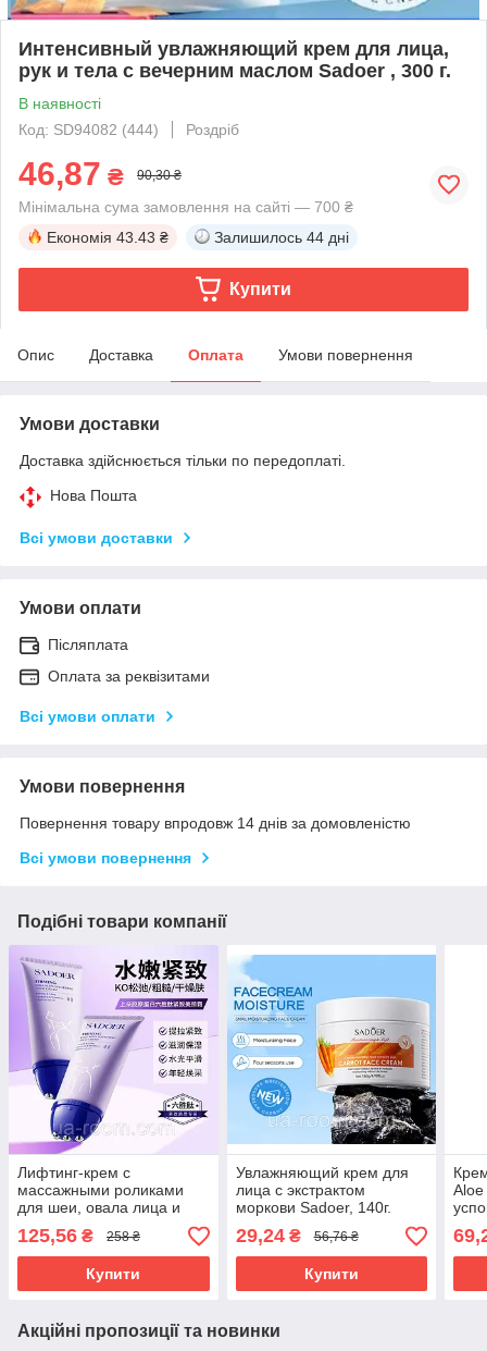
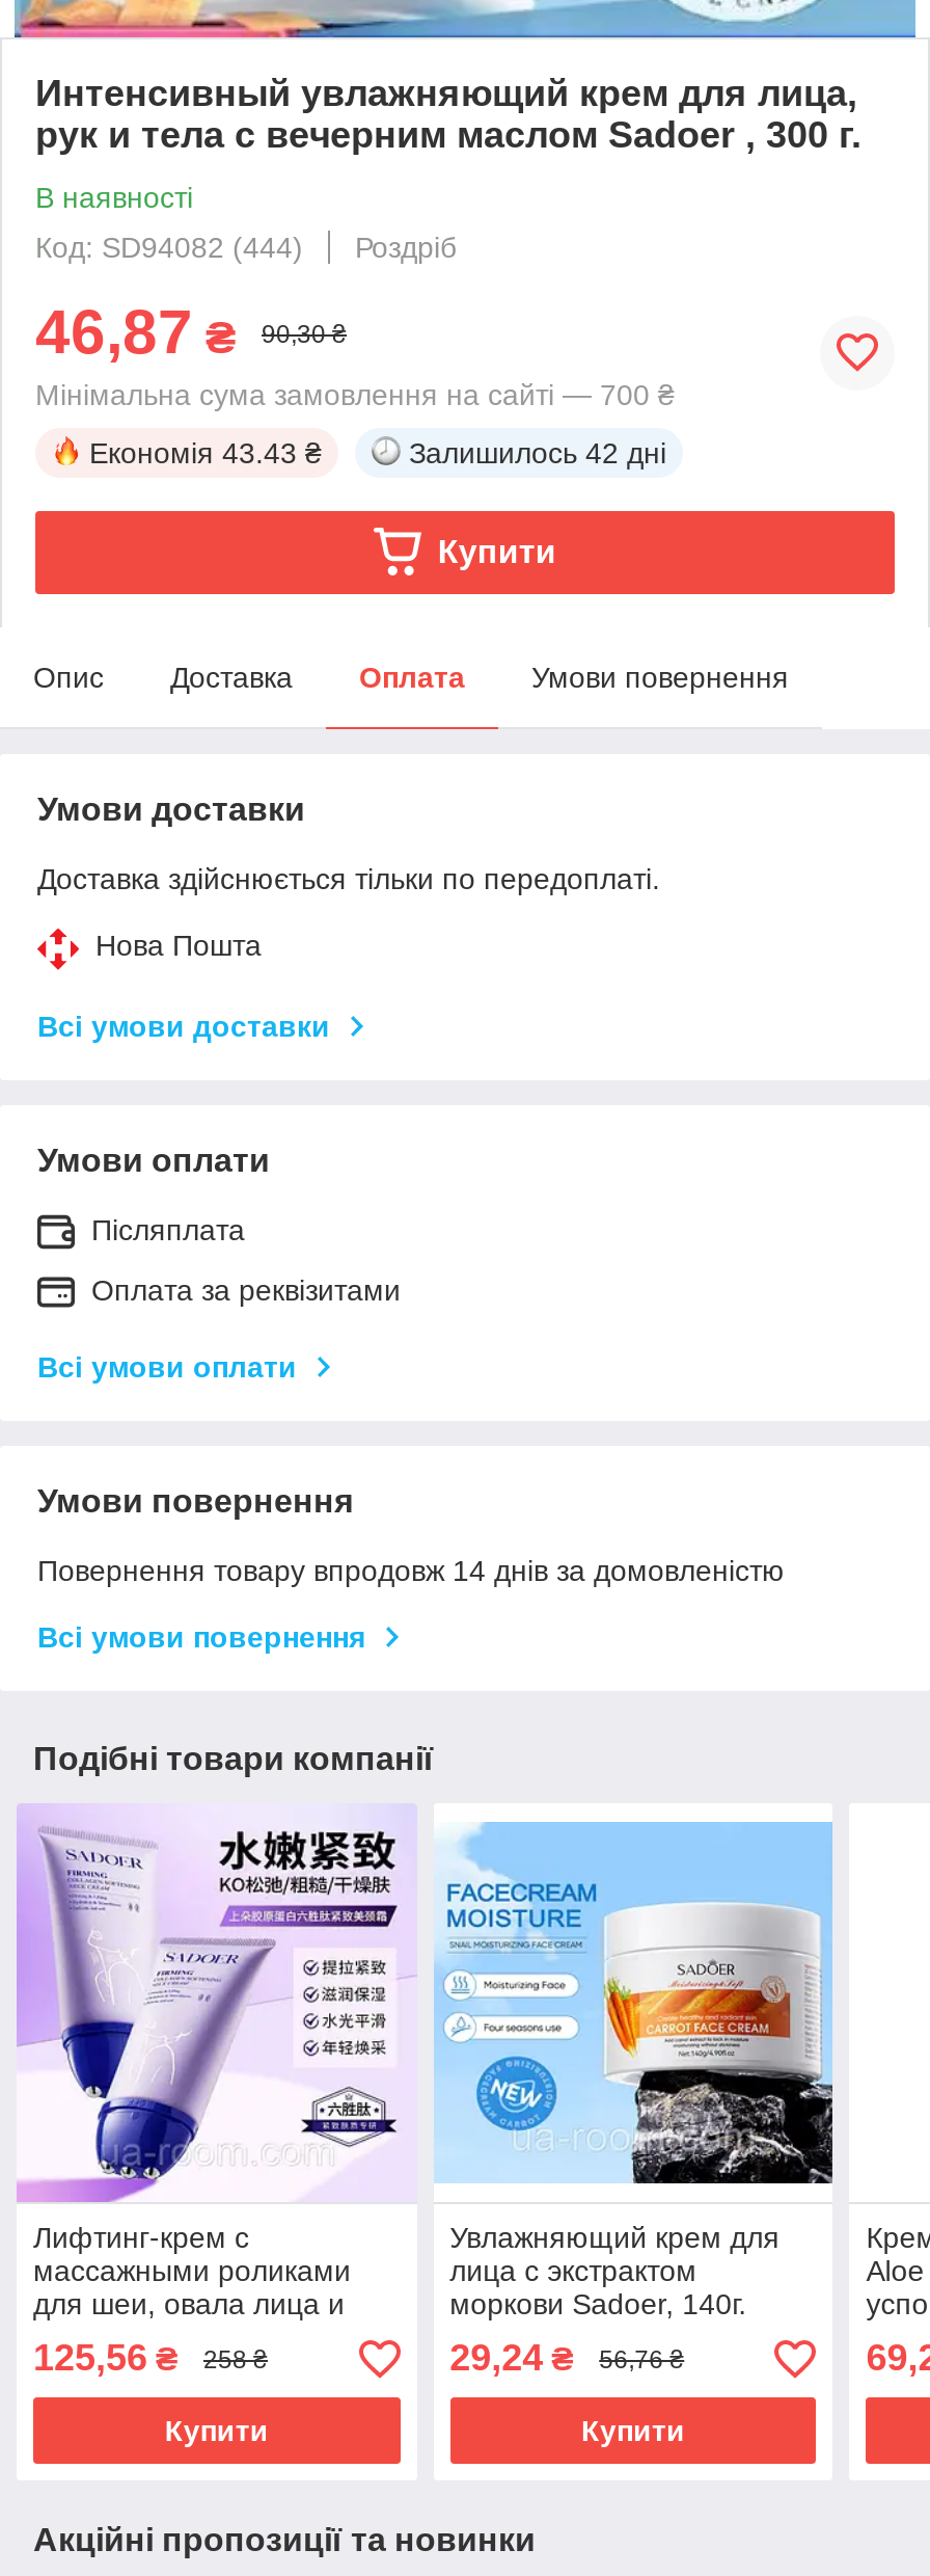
[214,228,349,246] Залишилось 44 дні -> [409,436,666,469] Залишилось 42 дні

